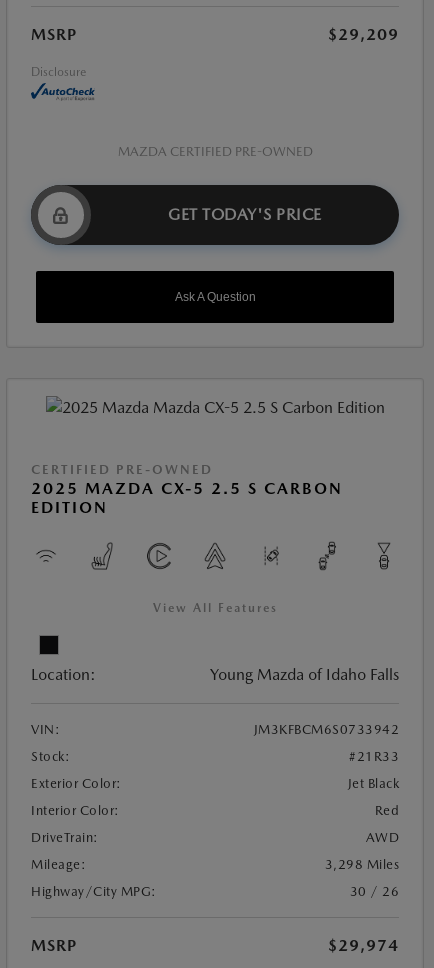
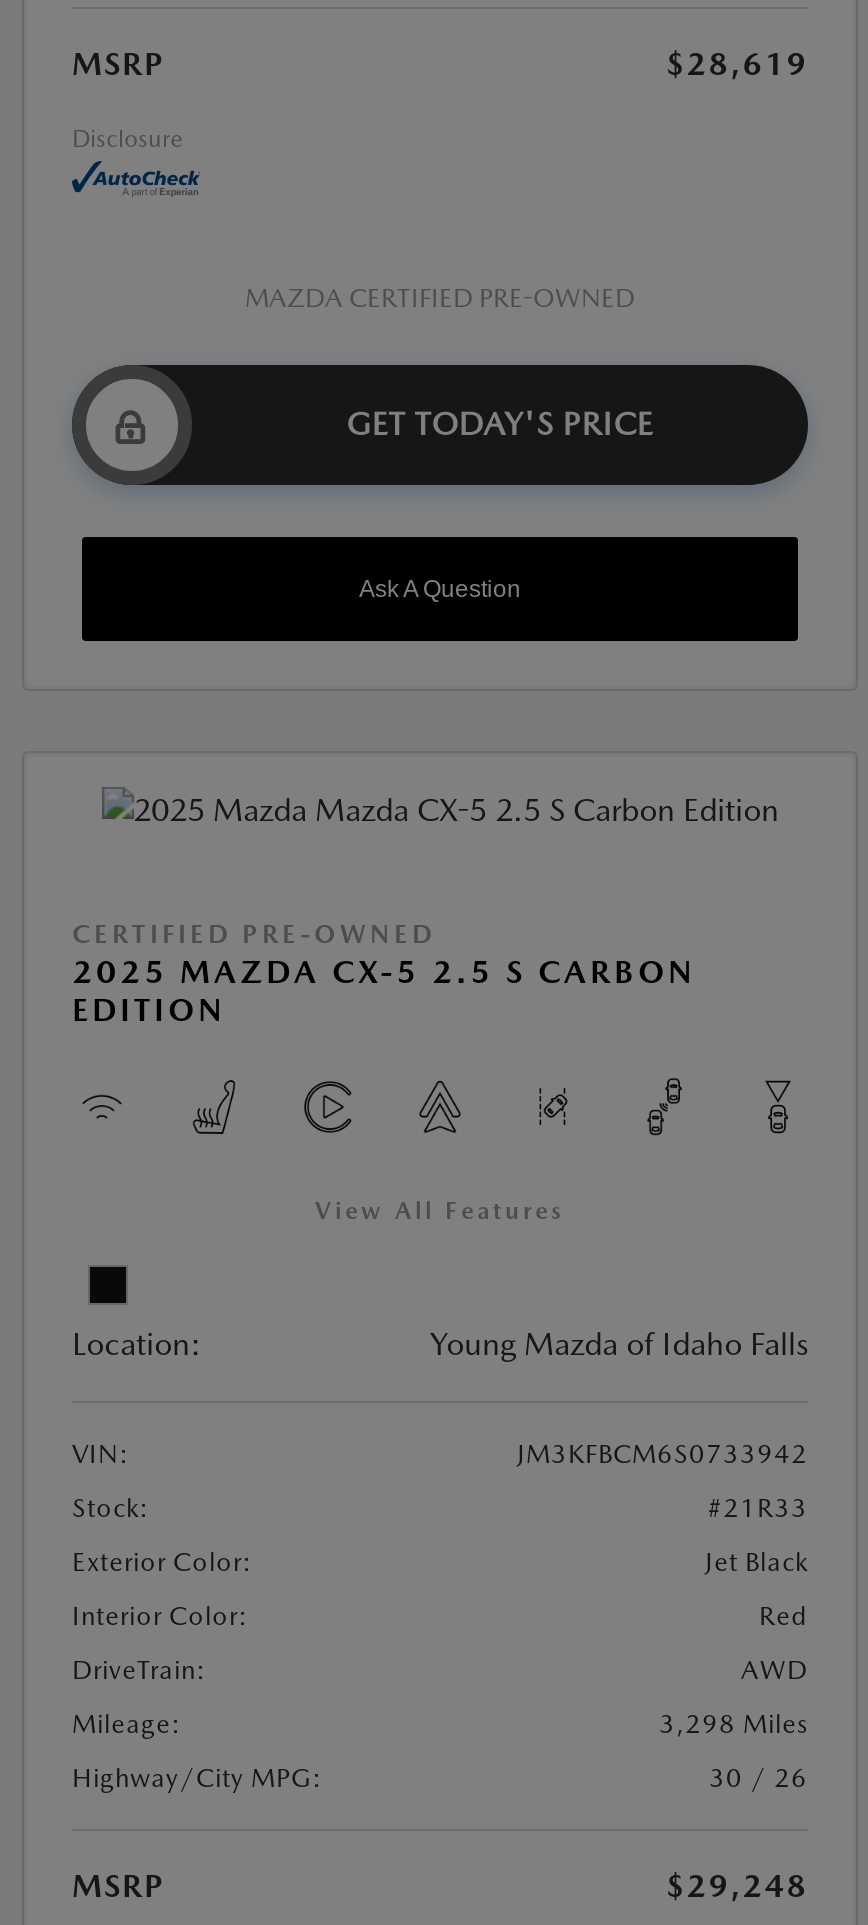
[328,25,399,44] $29,209 -> [666,45,808,83] $28,619
[328,936,399,955] $29,974 -> [666,1868,808,1906] $29,248

